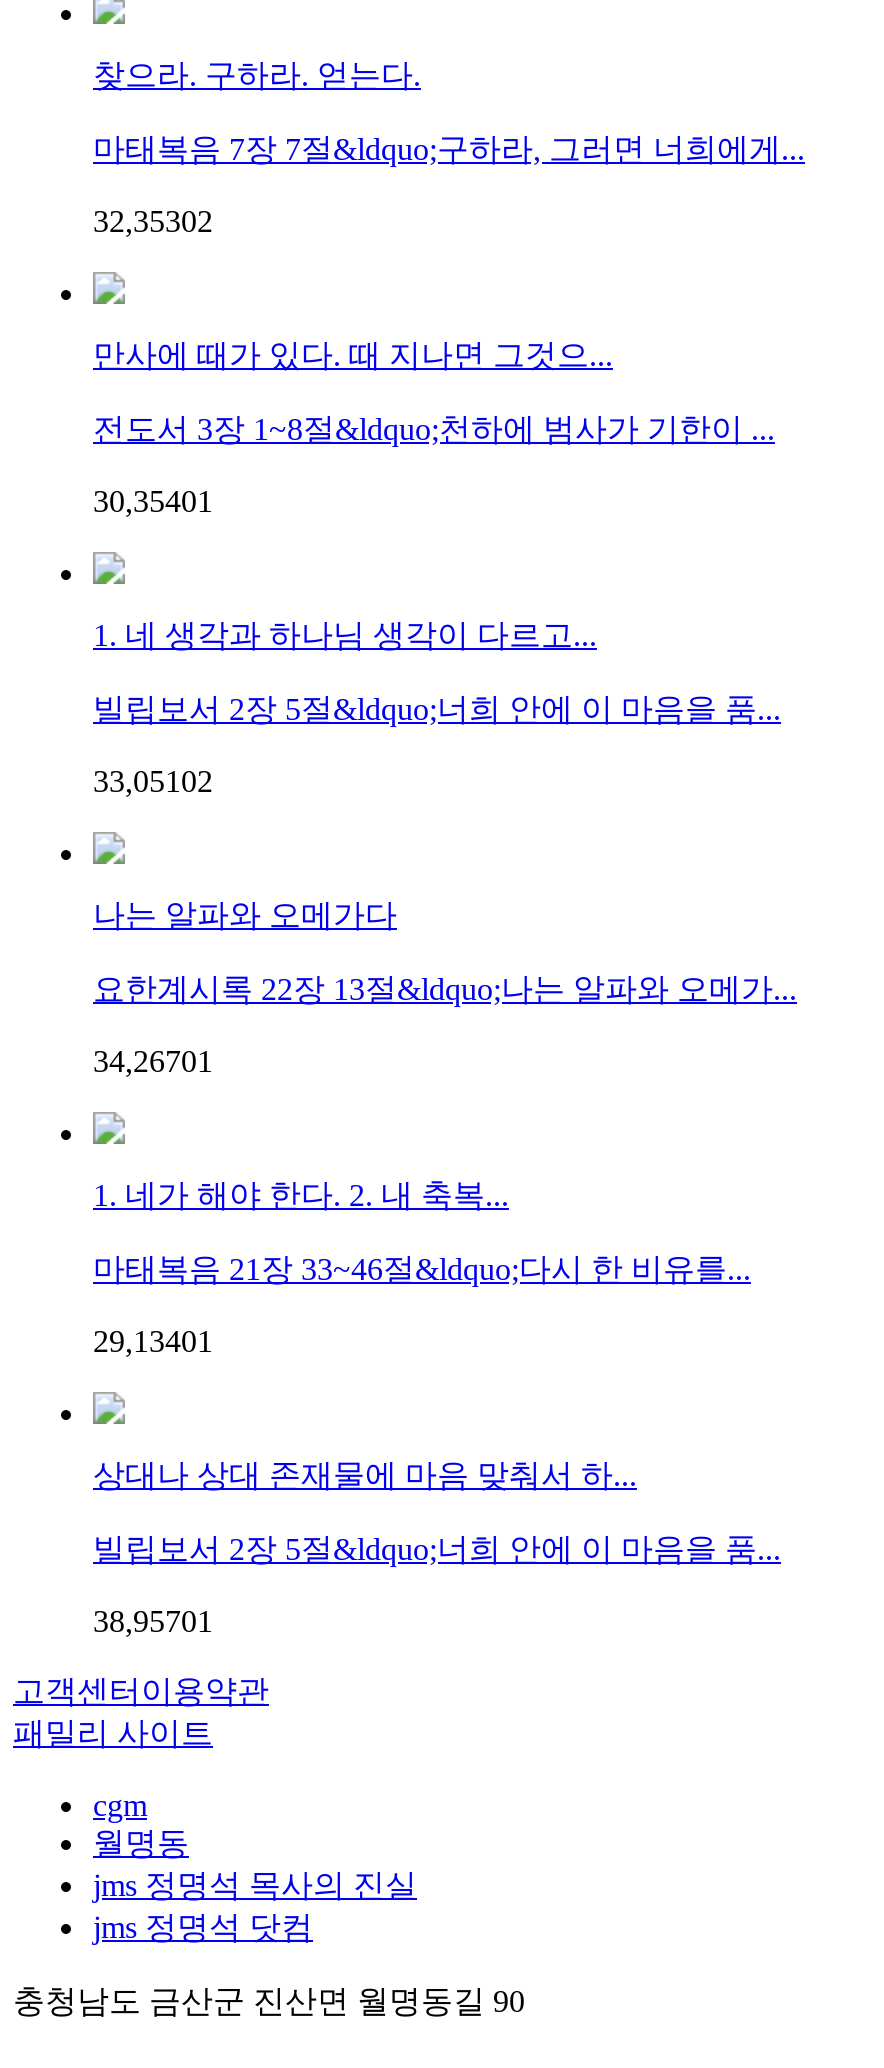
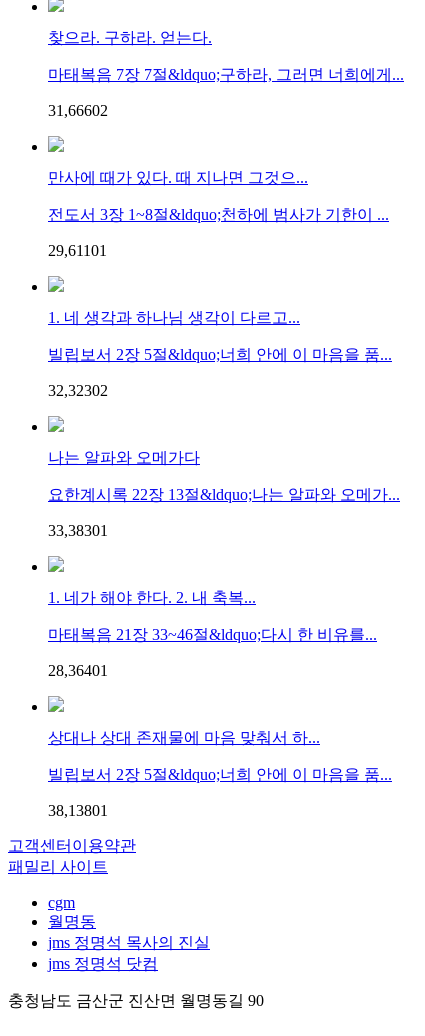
[93,205,213,239] 32,35302 -> [48,102,108,119] 31,66602
[93,485,213,519] 30,35401 -> [48,242,107,259] 29,61101
[93,765,213,799] 33,051 02 -> [48,382,108,399] 32,323 02
[93,1045,213,1079] 34,26701 -> [48,522,108,539] 33,38301
[93,1325,213,1359] 29,13401 -> [48,662,108,679] 28,36401
[93,1605,213,1639] 38,95701 -> [48,802,108,819] 38,13801

